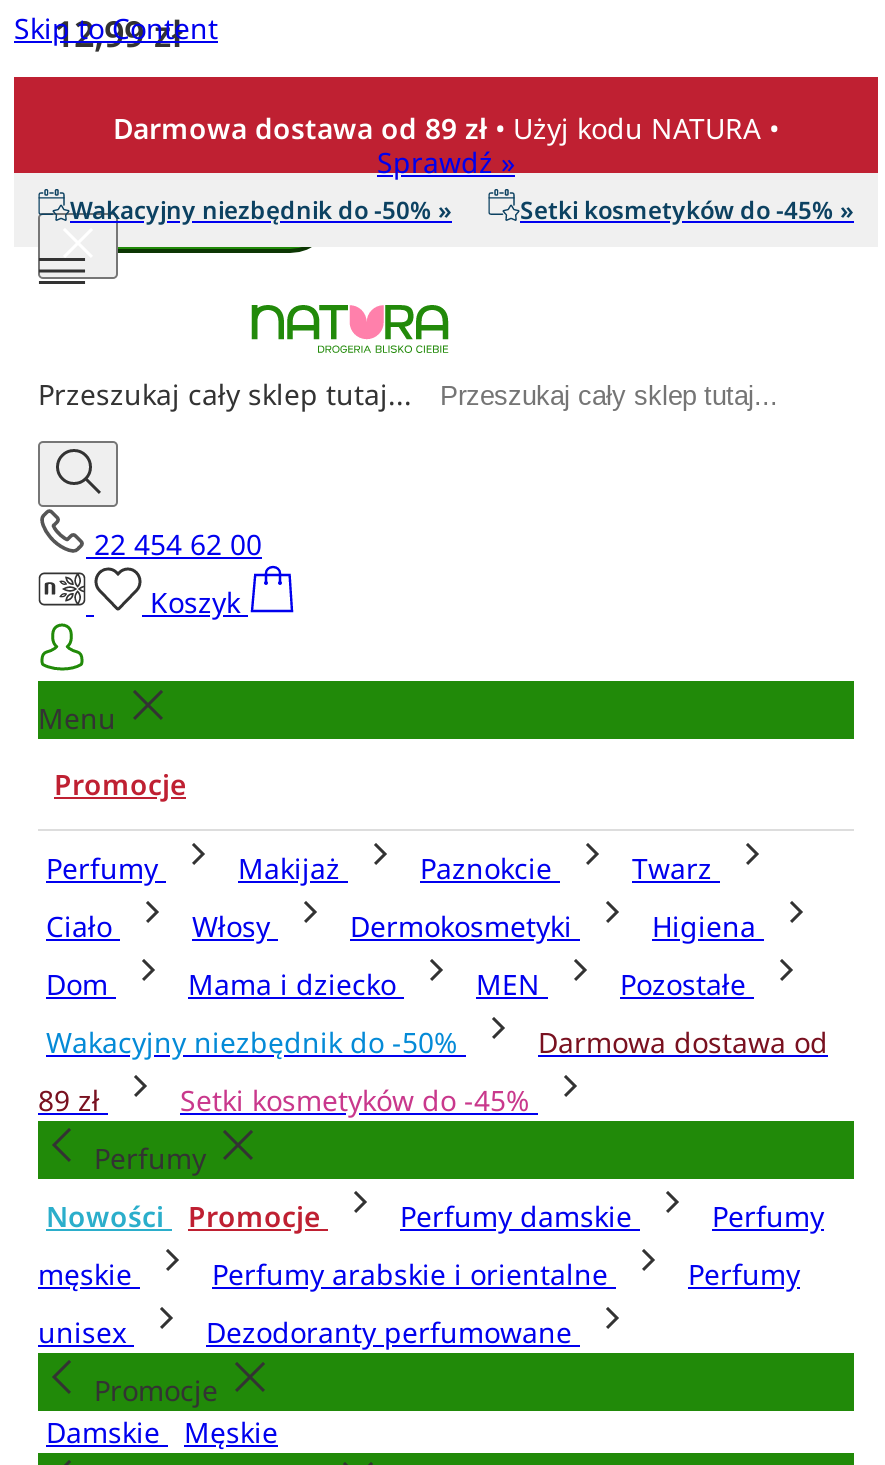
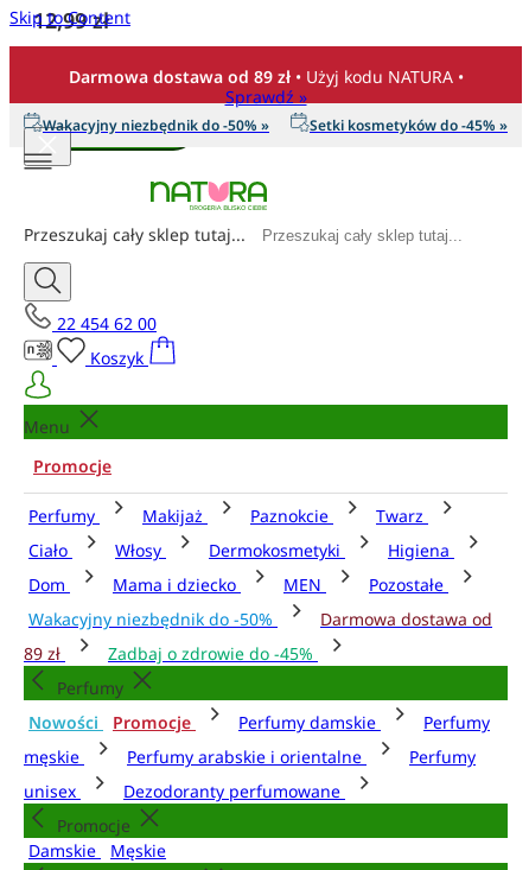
[180,1081,538,1119] Setki kosmetyków do -45% -> [108,642,318,665] Zadbaj o zdrowie do -45%

